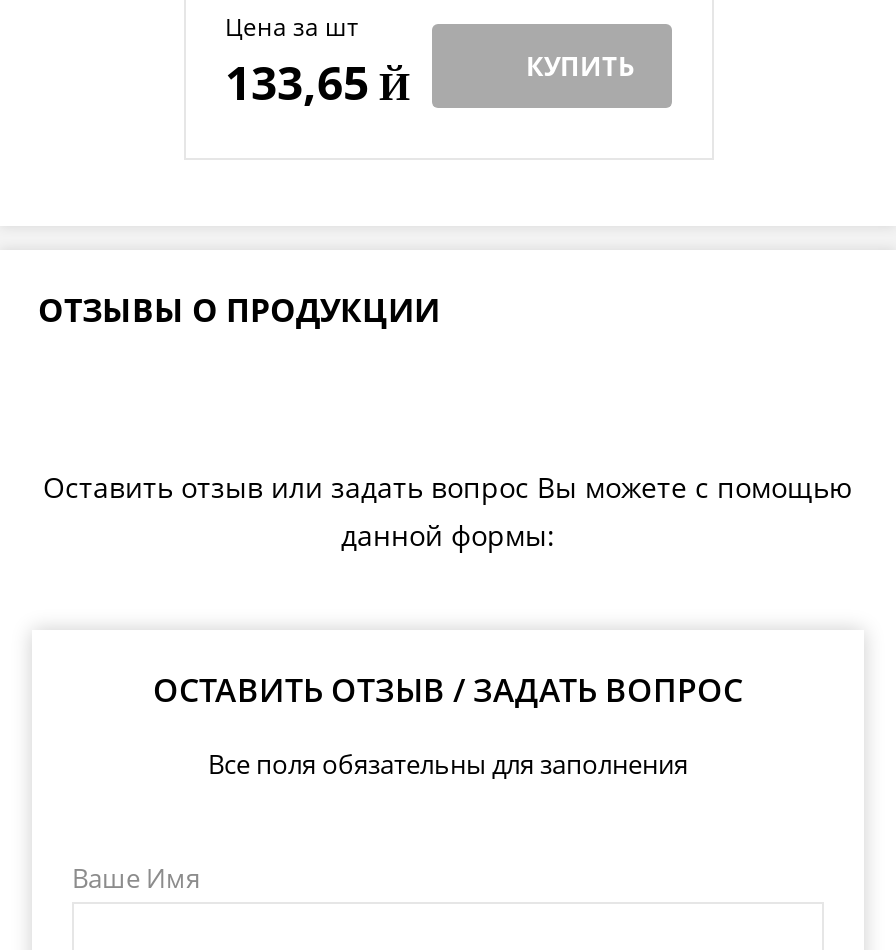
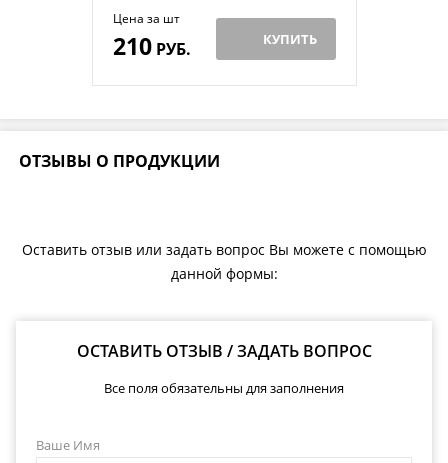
[225,51,411,115] 133,65 Й -> [112,30,190,62] 210 РУБ.

